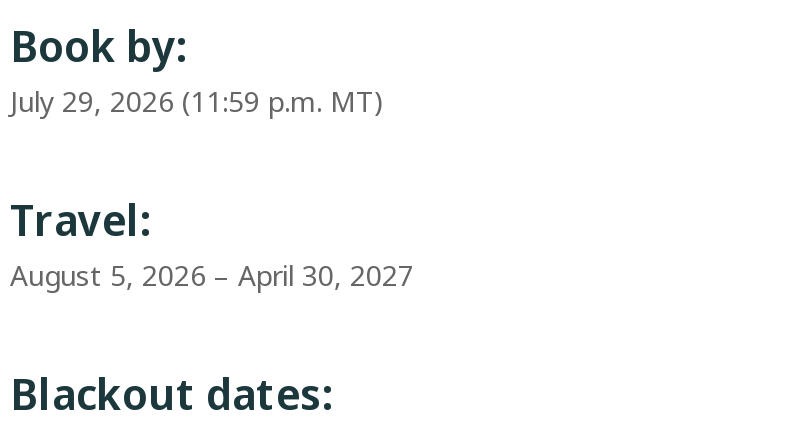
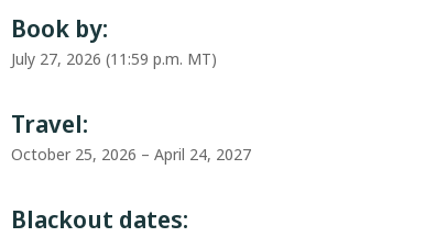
[10,82,384,120] July 29, 2026 (11:59 p.m. MT) -> [11,48,217,69] July 27, 2026 (11:59 p.m. MT)
[10,256,414,294] August 5, 2026 – April 30, 2027 -> [11,144,251,165] October 25, 2026 – April 24, 2027

